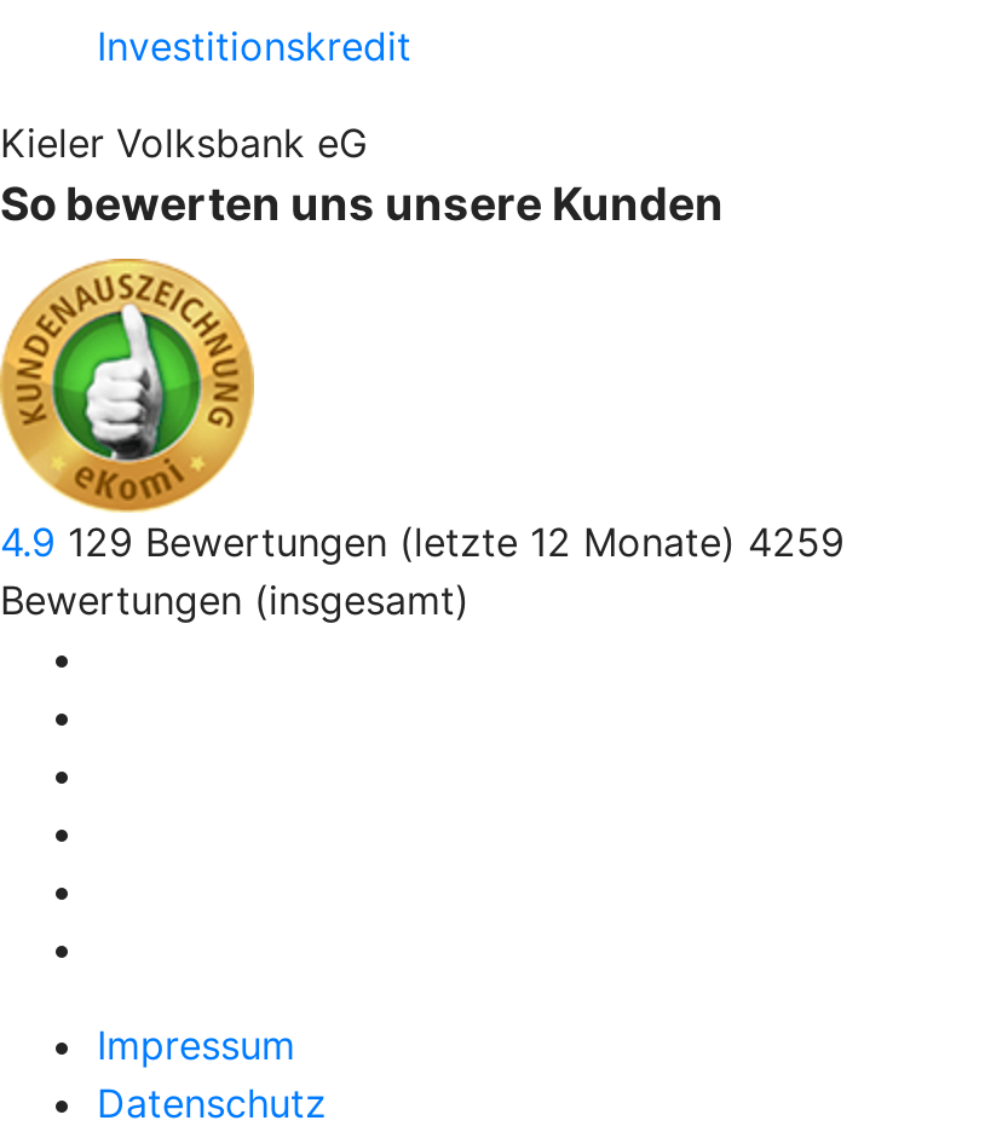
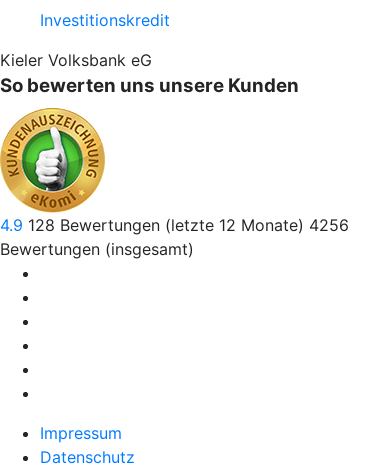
[0,518,845,566] 4.9 129 Bewertungen (letzte 12 Monate) 4259 -> [0,215,349,235] 4.9 128 Bewertungen (letzte 12 Monate) 4256

